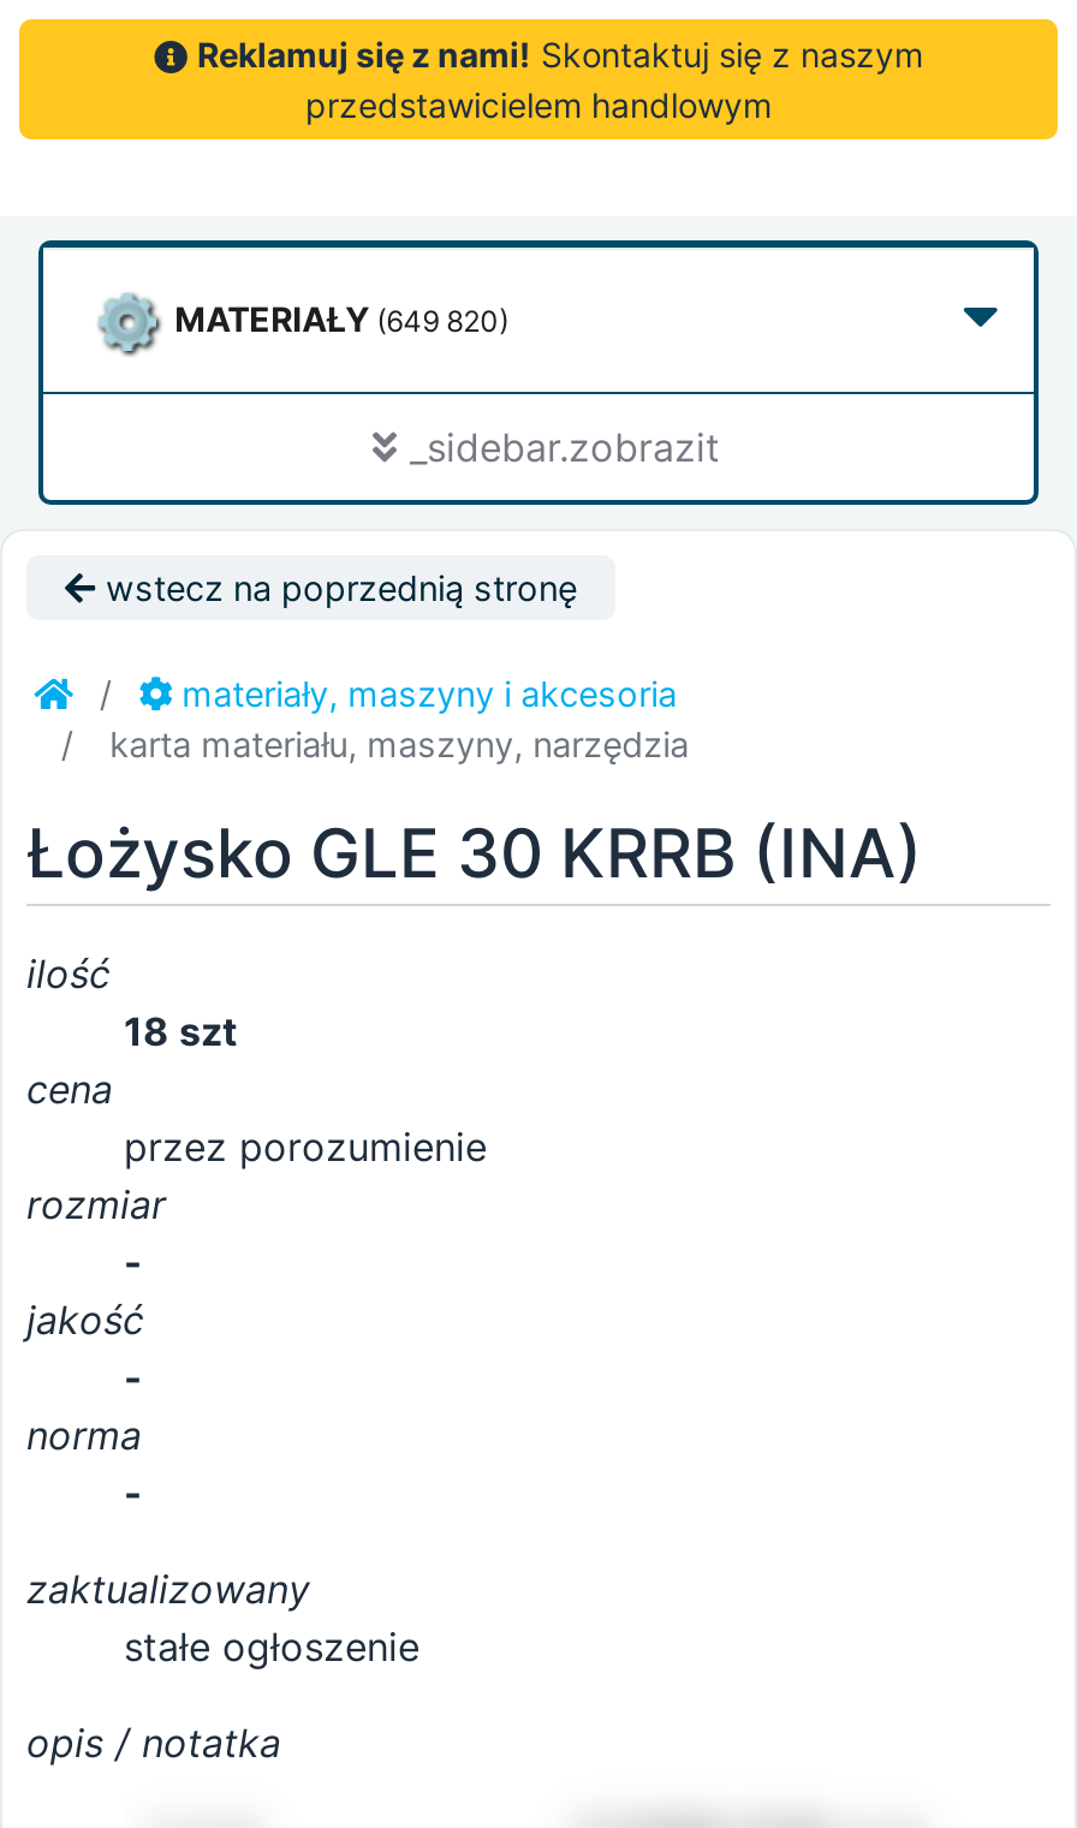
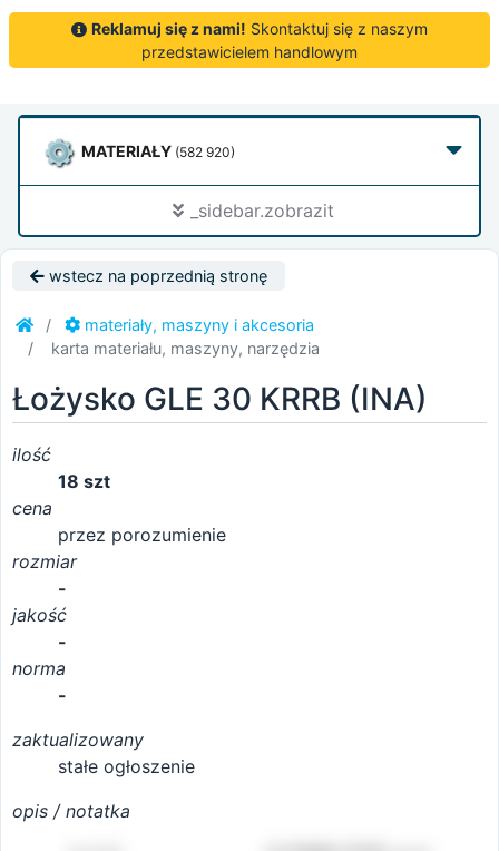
[175,298,509,339] MATERIAŁY (649 820) -> [81,141,235,160] MATERIAŁY (582 920)

